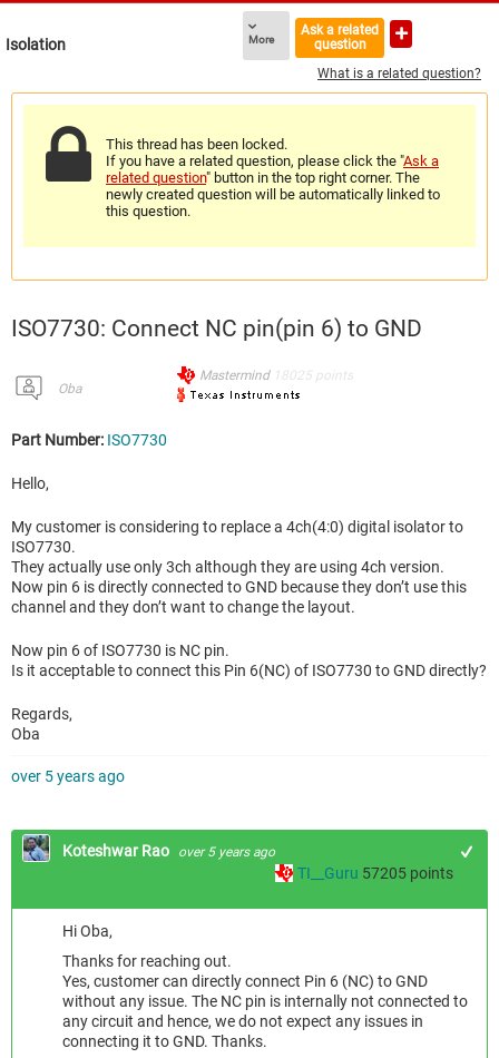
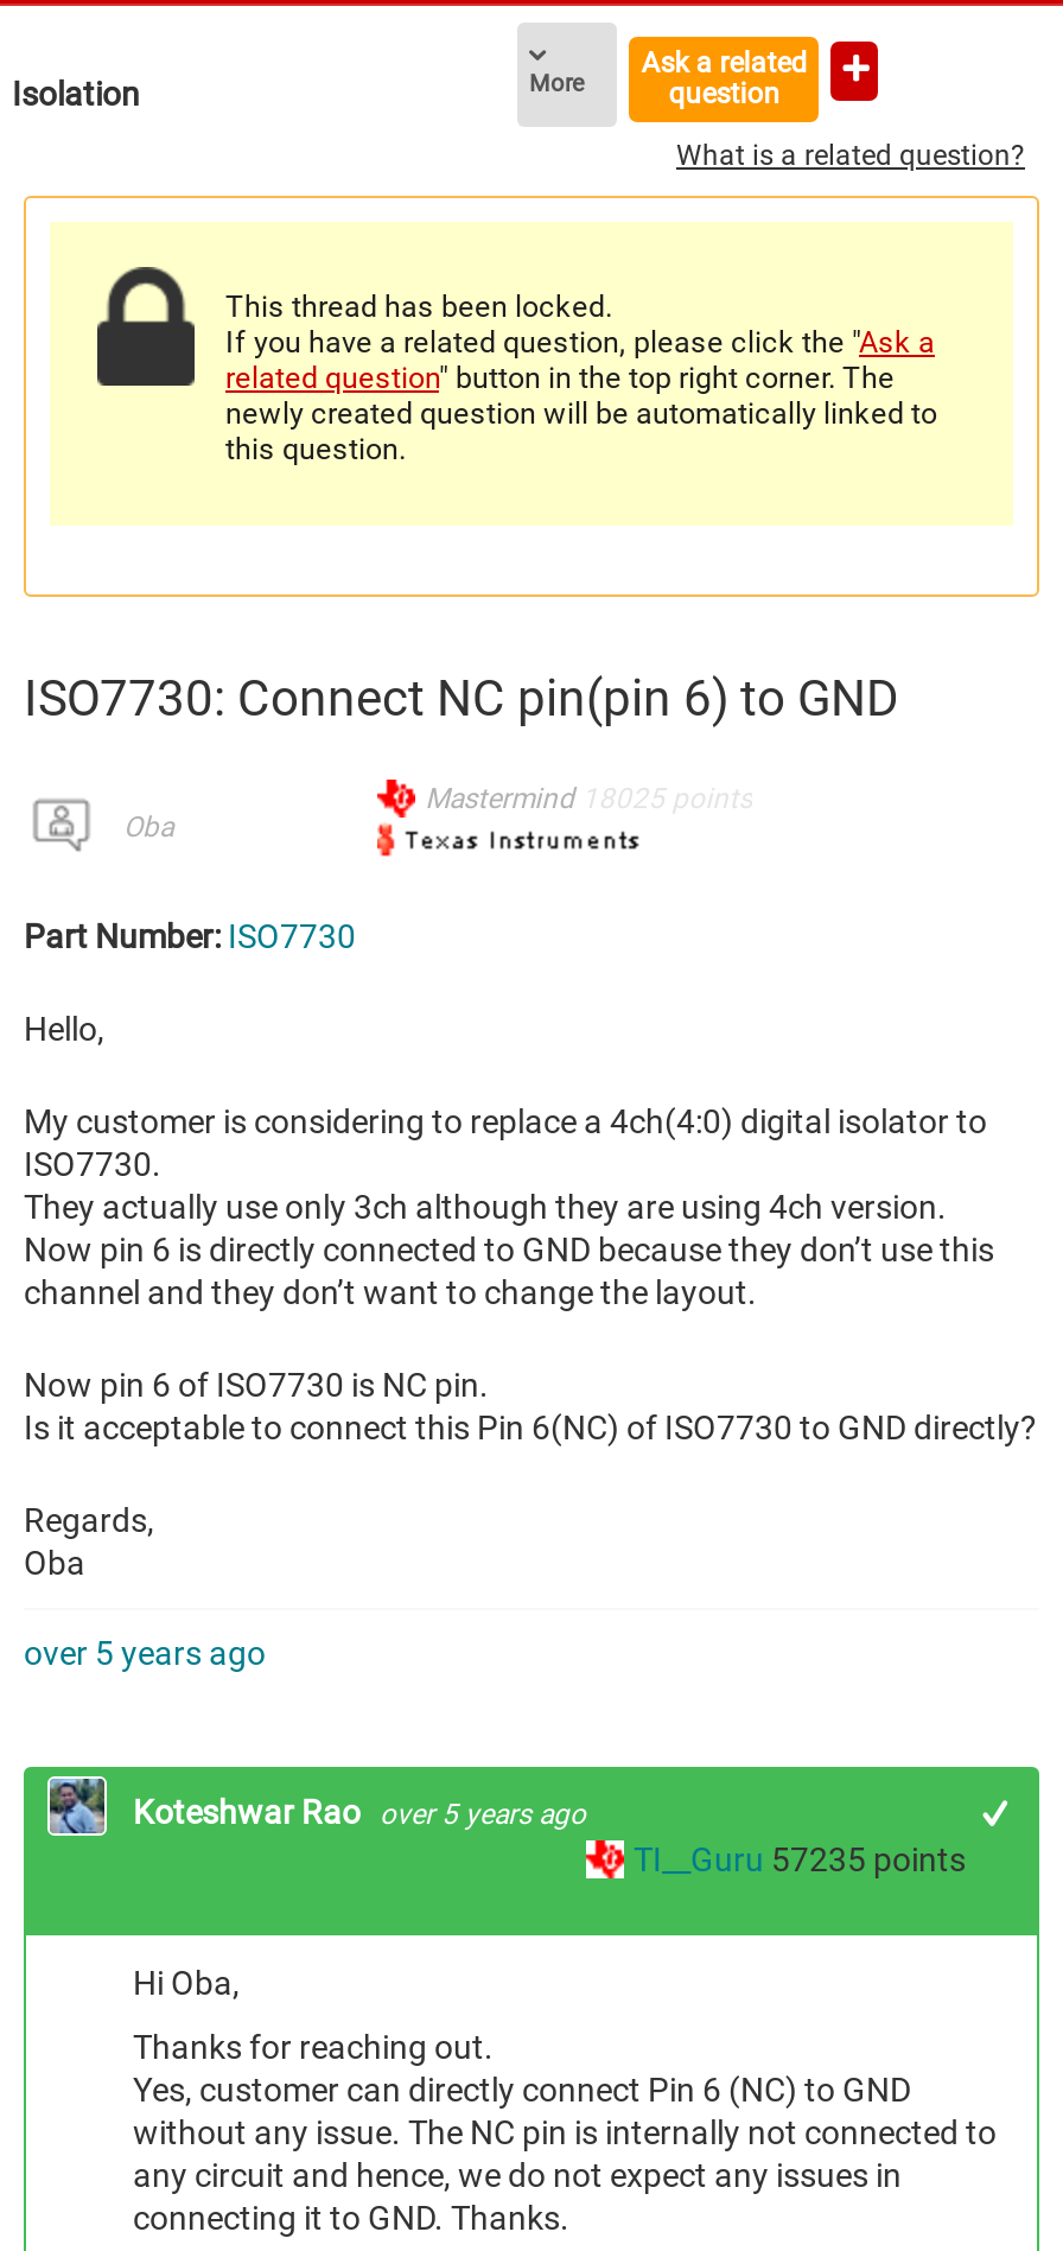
[297,865,453,882] TI__Guru 57205 points -> [634,1841,966,1879] TI__Guru 57235 points

